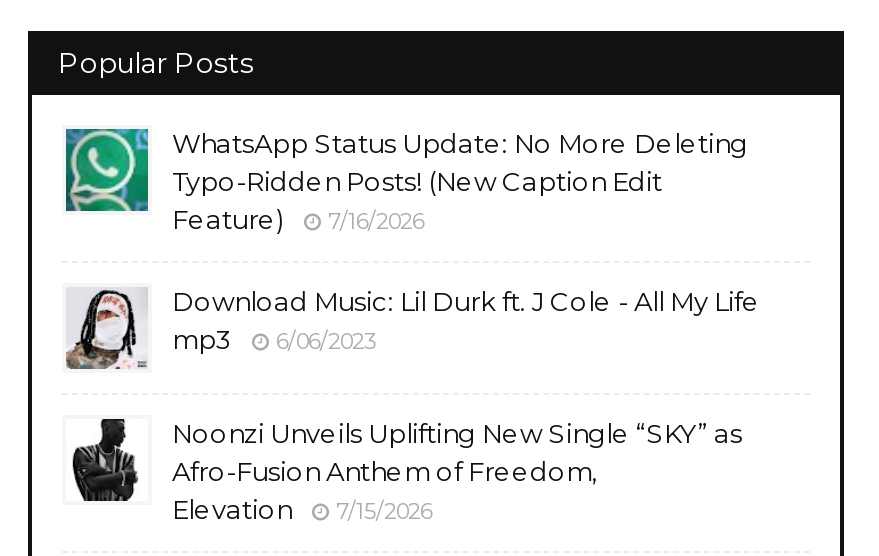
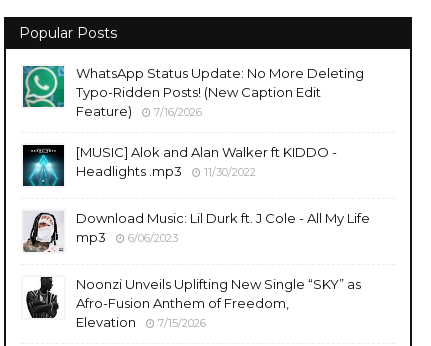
none -> [22,144,337,187] [image] | [MUSIC] Alok and Alan Walker ft KIDDO - | Headlights .mp3 | 11/30/2022

